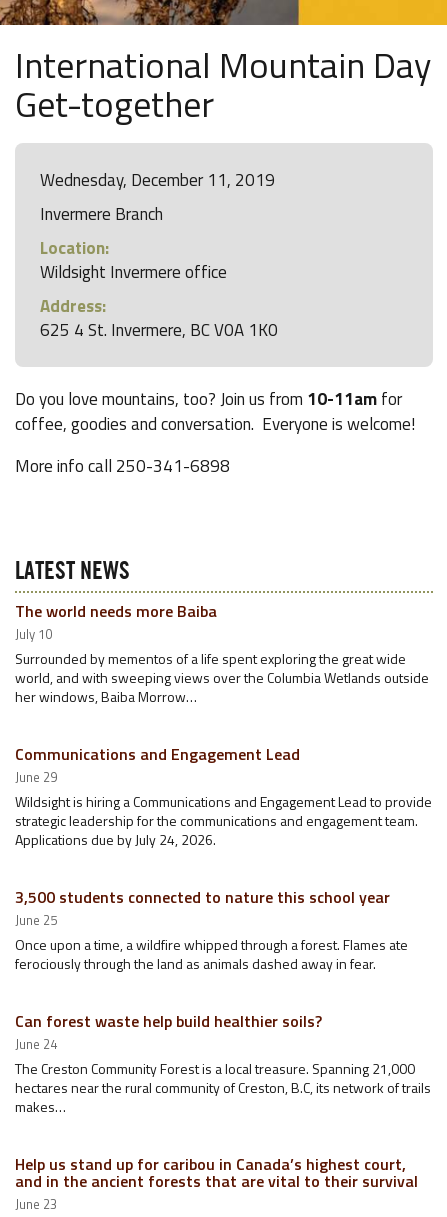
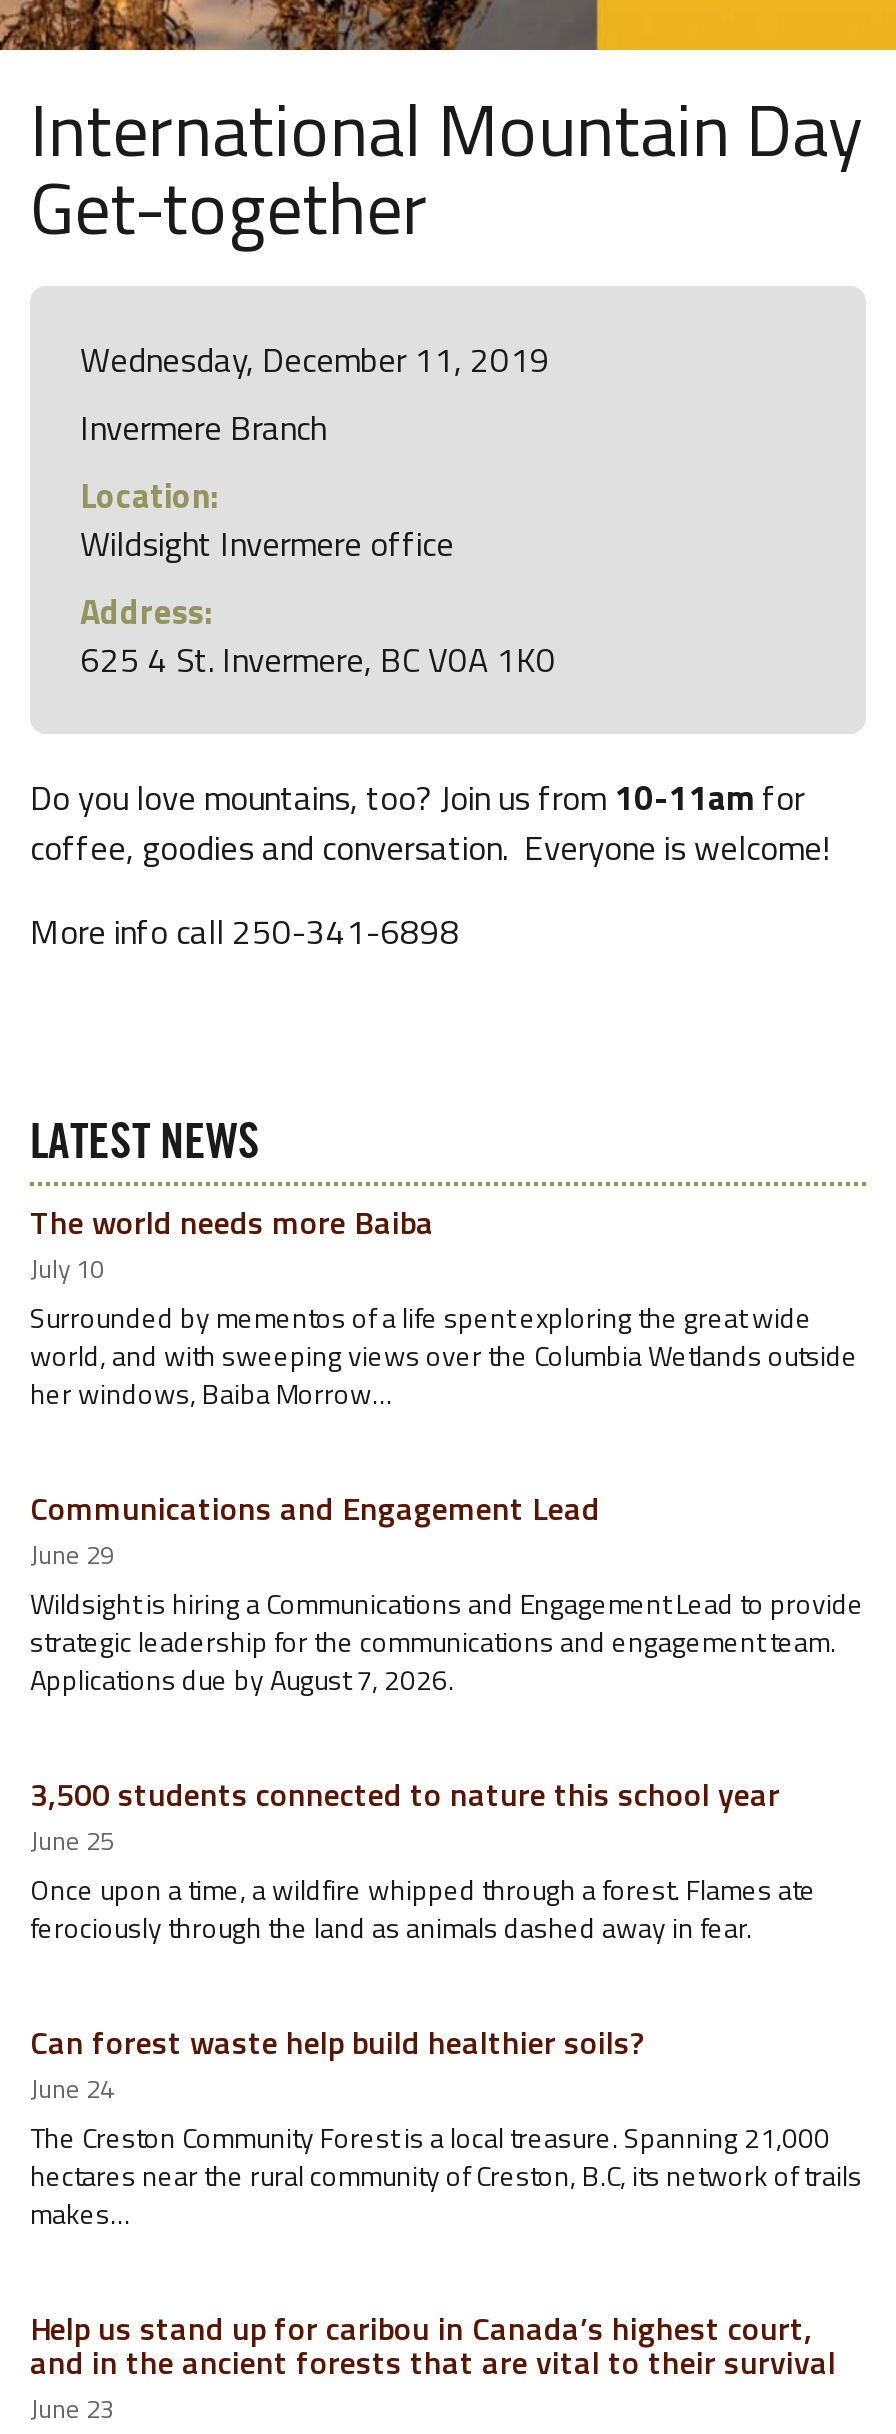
[15,829,216,850] Applications due by July 24, 2026. -> [30,1658,454,1700] Applications due by August 7, 2026.

